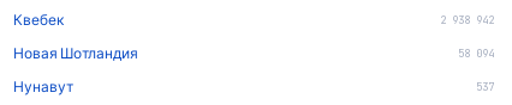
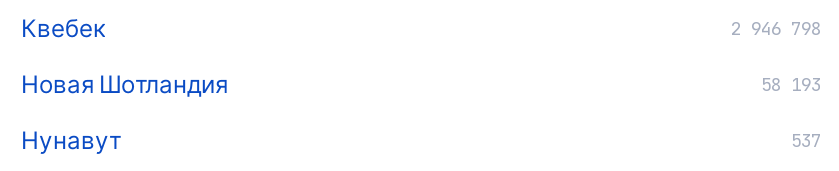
[440,13,494,27] 2 938 942 -> [731,16,821,40] 2 946 798
[458,46,494,60] 58 094 -> [761,72,821,96] 58 193

